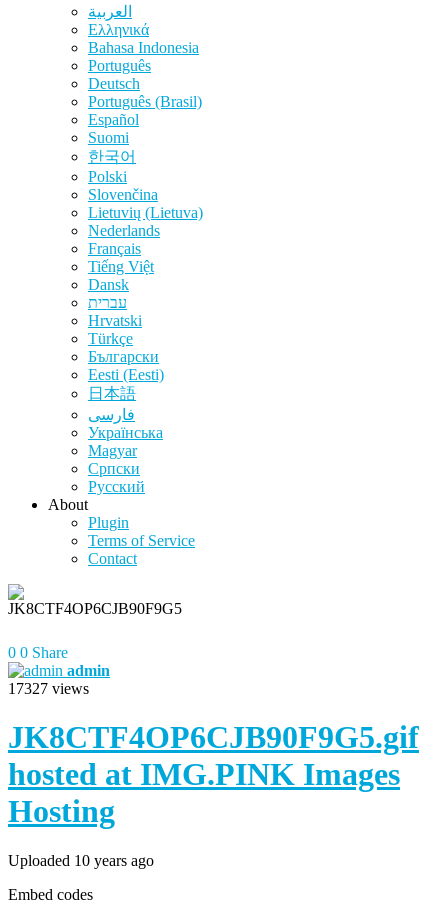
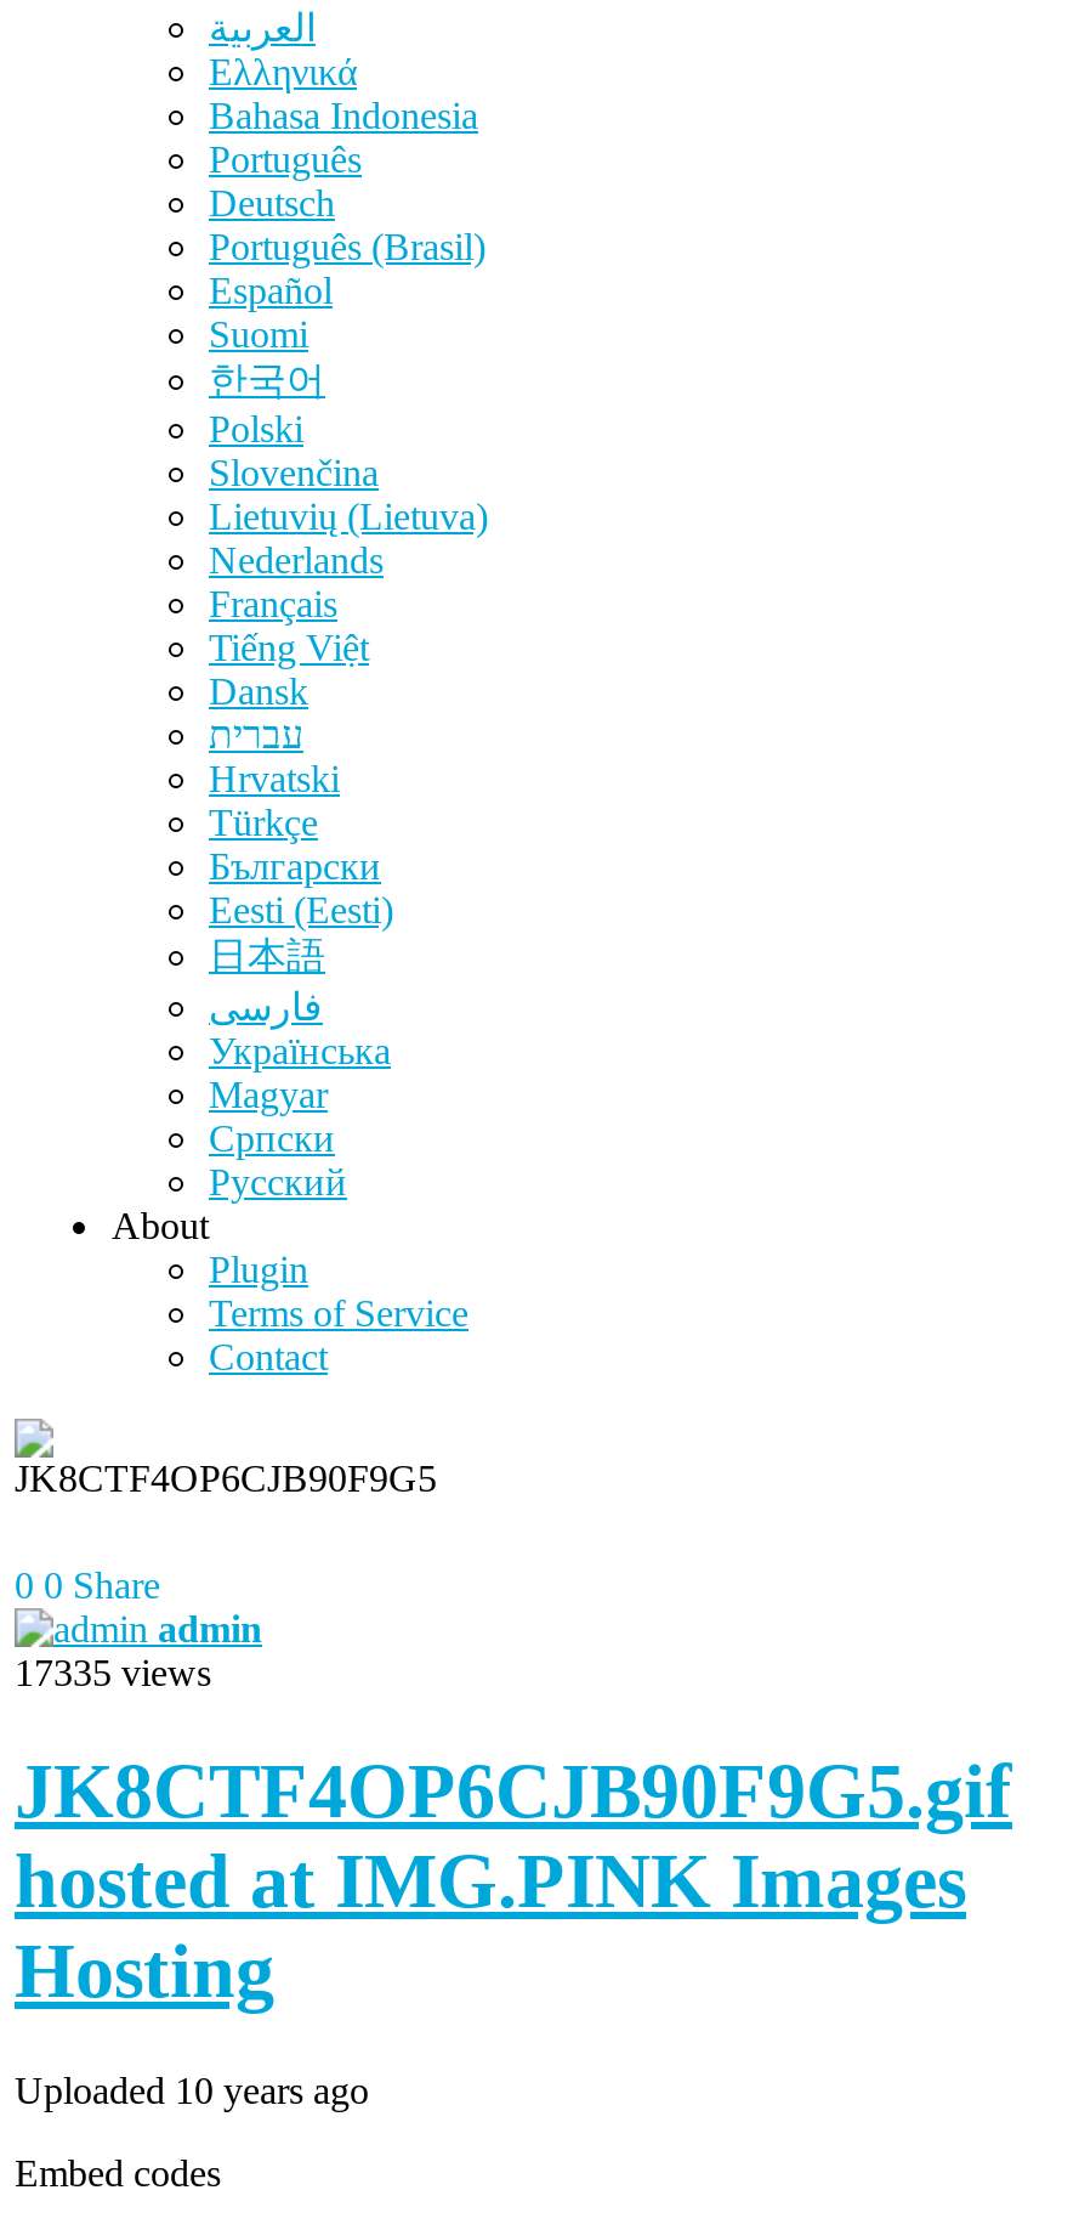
[8,680,89,697] 17327 views -> [15,1652,211,1693] 17335 views

